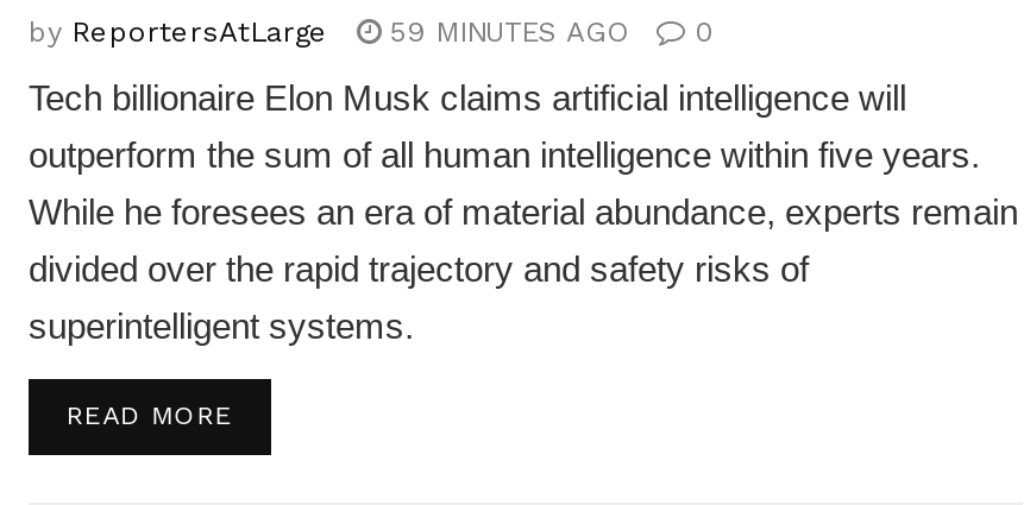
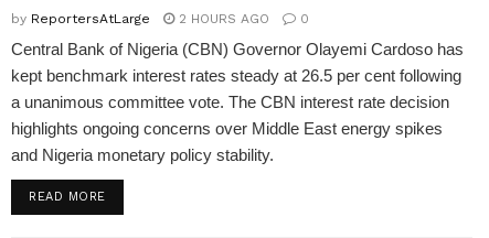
[29,15,714,49] by ReportersAtLarge 59 MINUTES AGO 0 -> [11,11,309,26] by ReportersAtLarge 2 HOURS AGO 0
[29,77,1018,346] Tech billionaire Elon Musk claims artificial intelligence will | outperform the sum of all human intelligence within five years. | While he foresees an era of material abundance, experts remain | divided over the rapid trajectory and safety risks of | superintelligent systems. -> [11,40,464,164] Central Bank of Nigeria (CBN) Governor Olayemi Cardoso has | kept benchmark interest rates steady at 26.5 per cent following | a unanimous committee vote. The CBN interest rate decision | highlights ongoing concerns over Middle East energy spikes | and Nigeria monetary policy stability.

